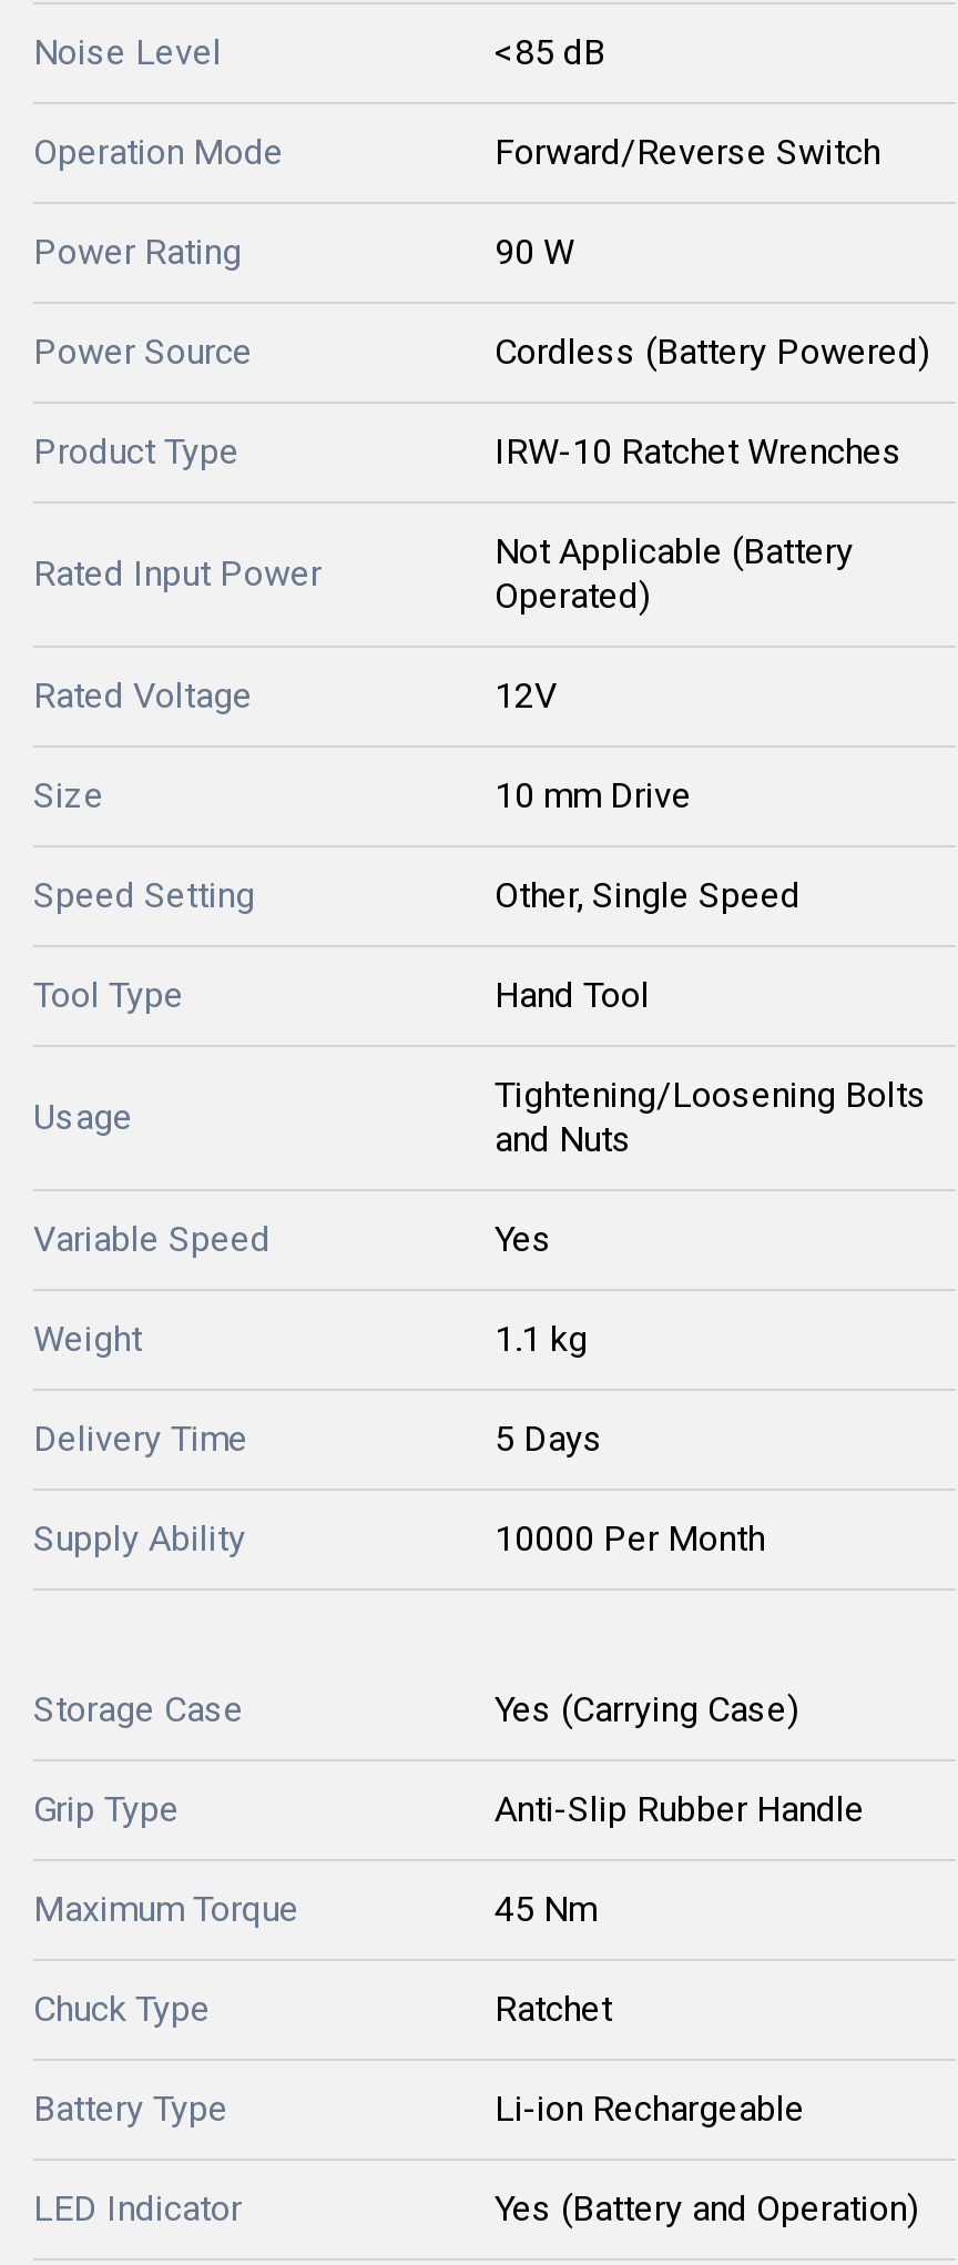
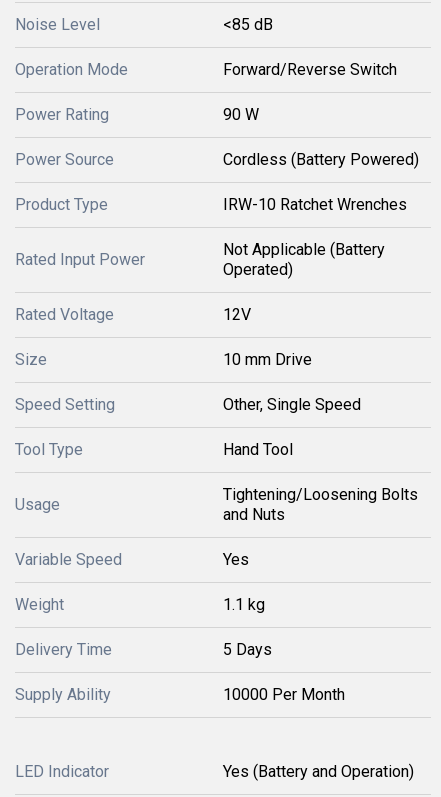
[33,1688,865,2130] Storage Case | Yes (Carrying Case) | Grip Type | Anti-Slip Rubber Handle | Maximum Torque | 45 Nm | Chuck Type | Ratchet | Battery Type | Li-ion Rechargeable -> none

